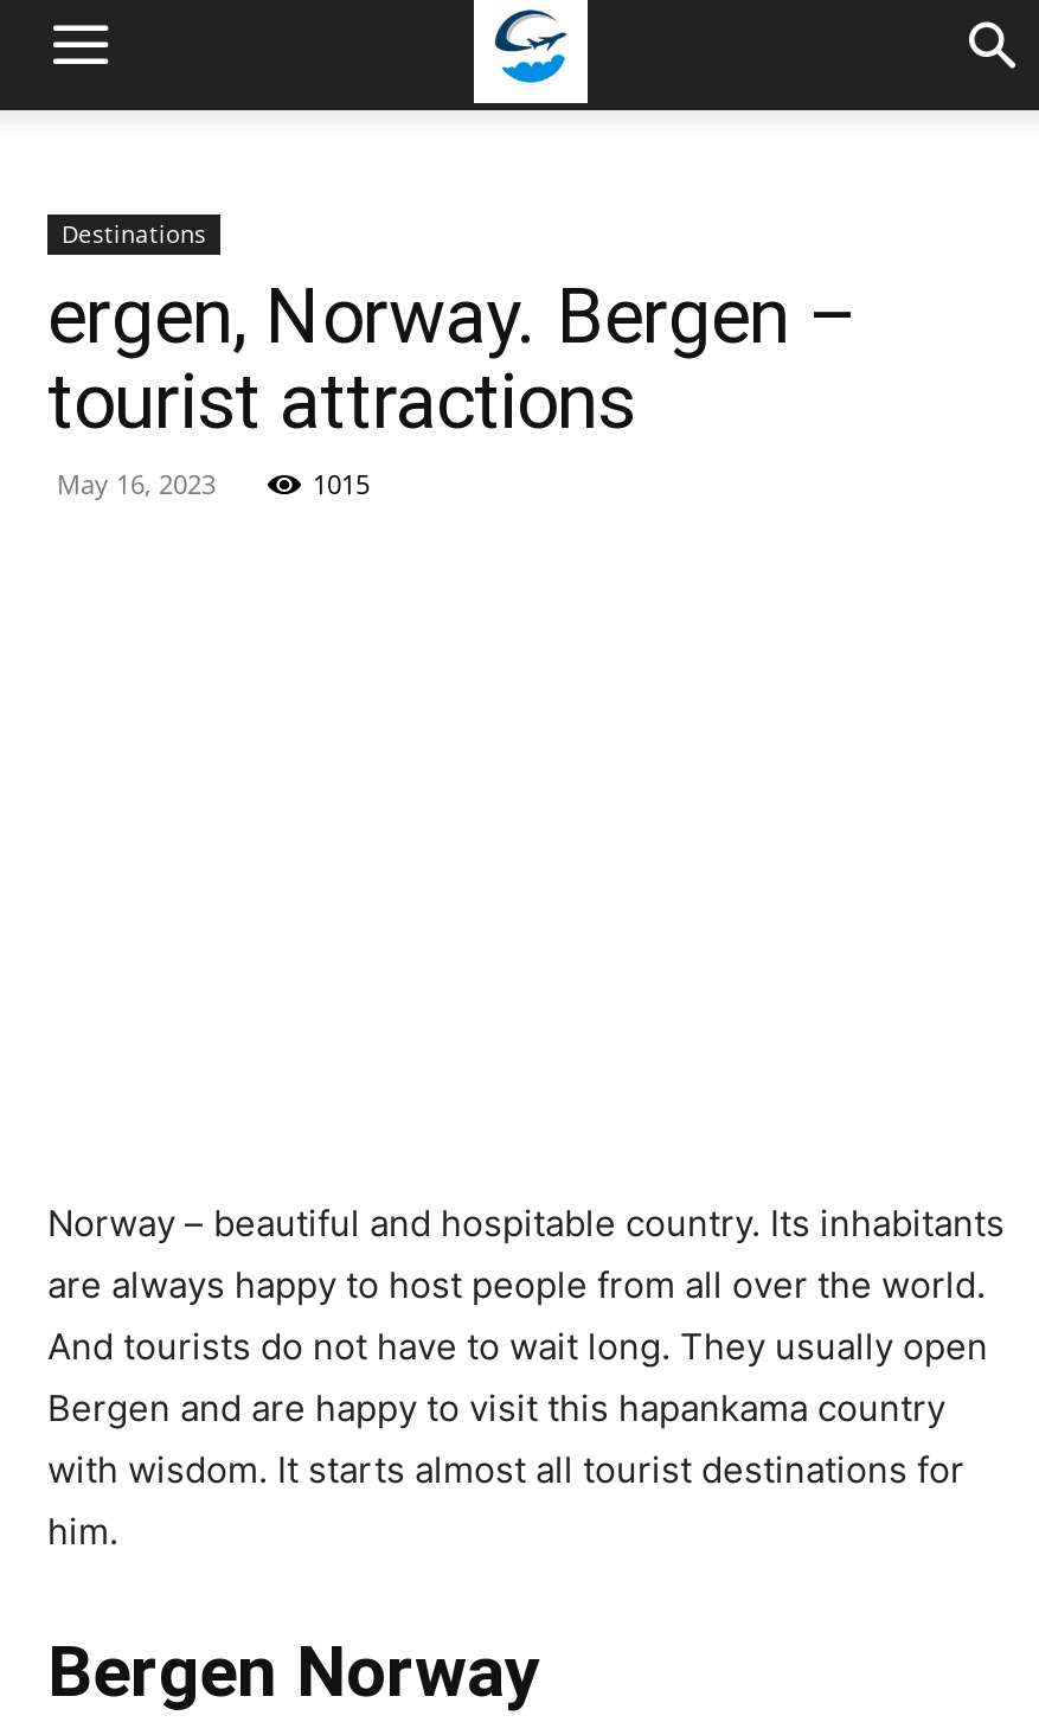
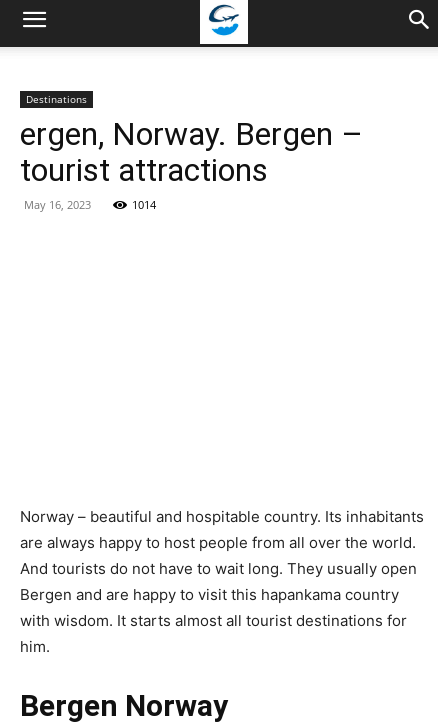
[313,466,370,501] 1015 -> [132,197,156,212] 1014

